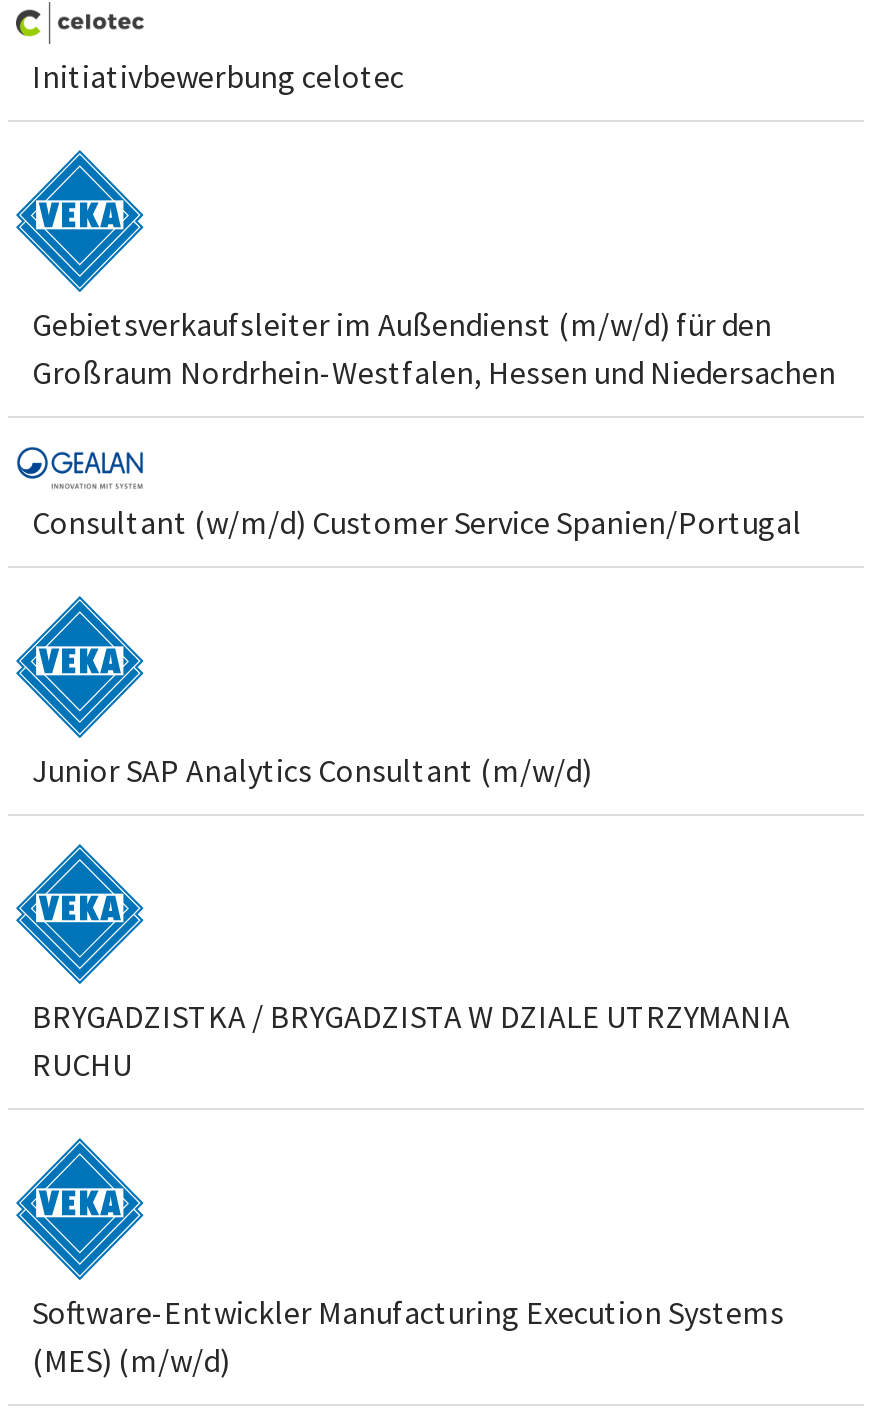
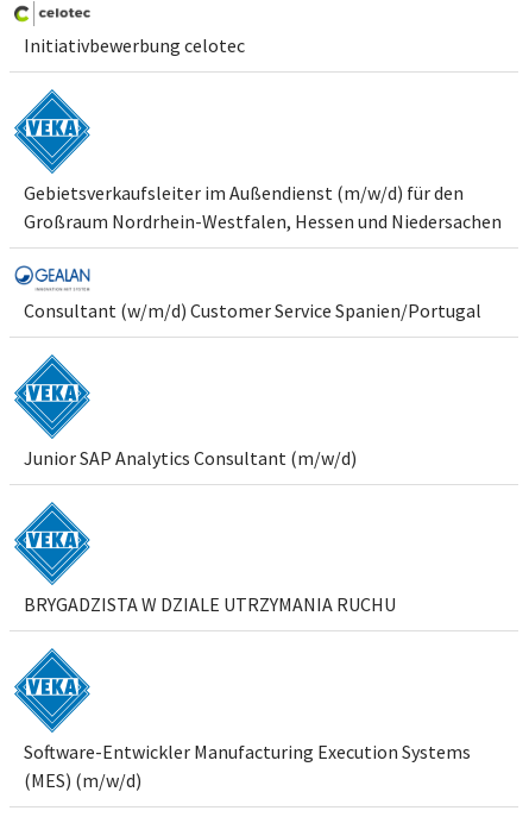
[32,997,790,1085] BRYGADZISTKA / BRYGADZISTA W DZIALE UTRZYMANIA | RUCHU -> [24,593,396,616] BRYGADZISTA W DZIALE UTRZYMANIA RUCHU

